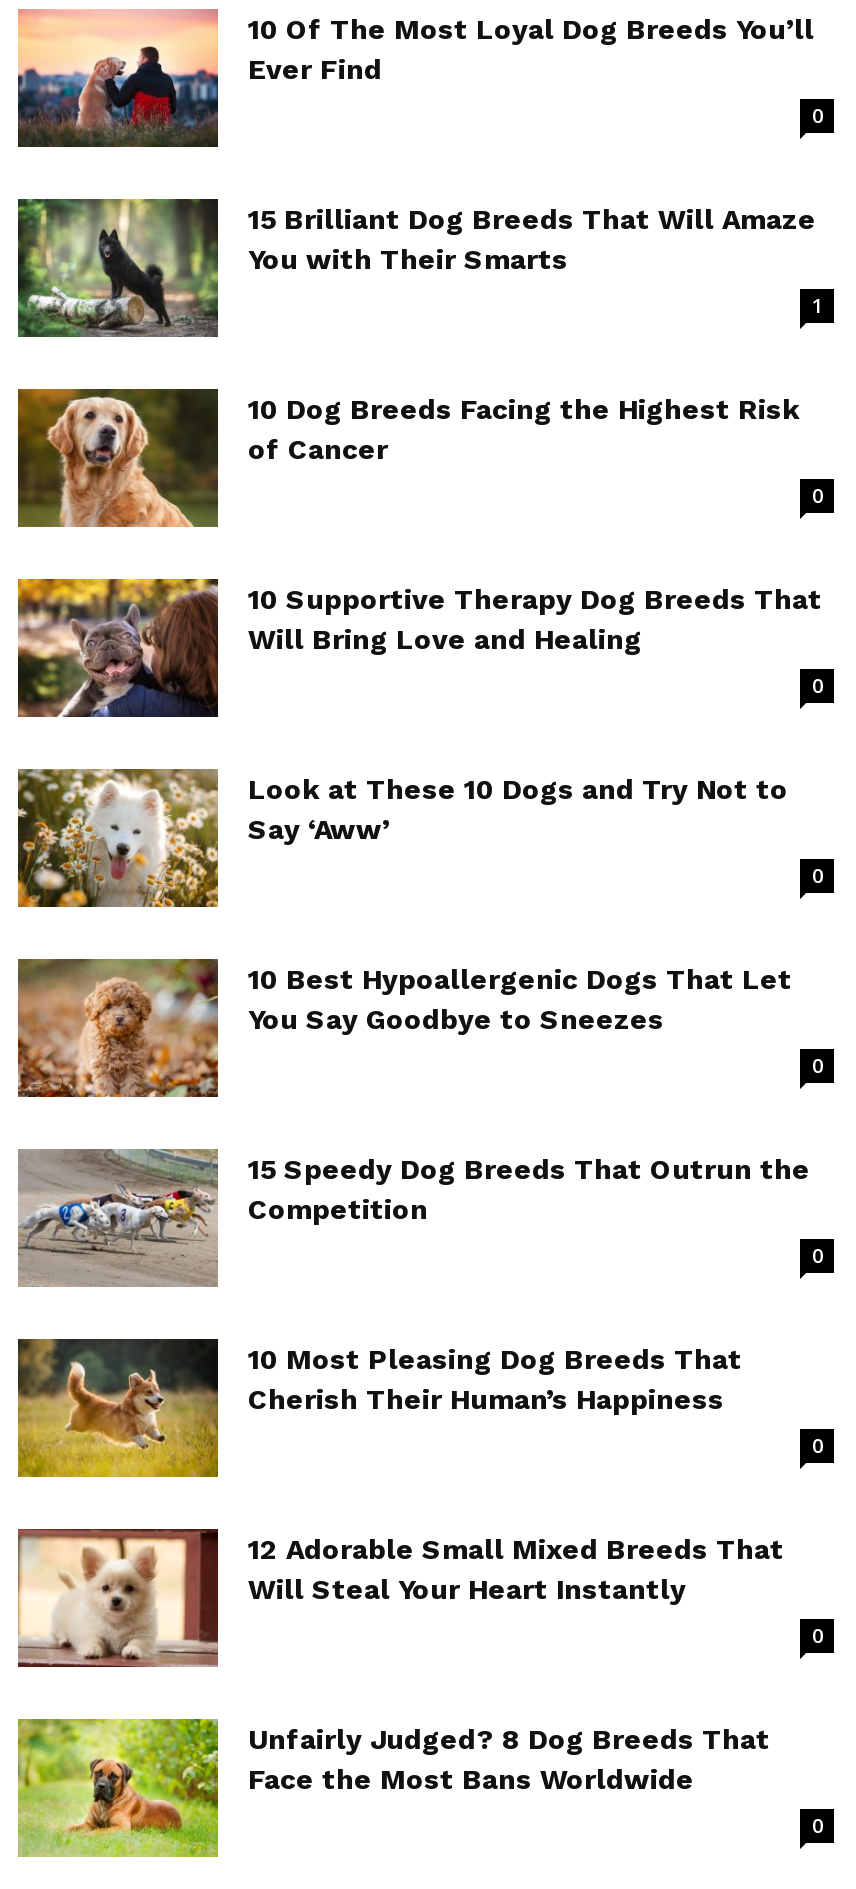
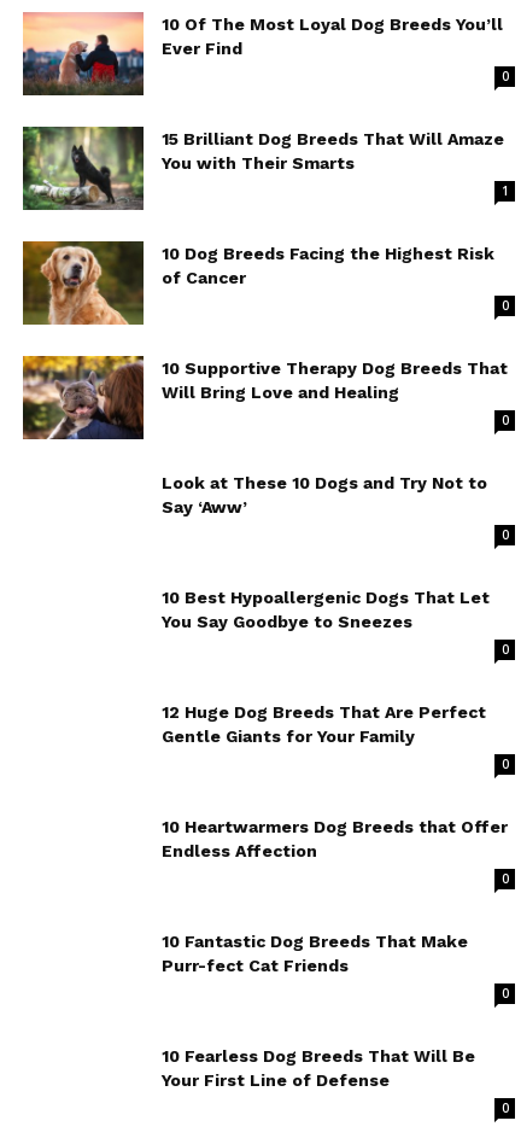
[16,767,220,909] [image] -> none
[16,957,220,1099] [image] -> none
[16,1147,220,1289] [image] -> none
[248,1153,810,1225] 15 Speedy Dog Breeds That Outrun the | Competition -> [162,702,486,746] 12 Huge Dog Breeds That Are Perfect | Gentle Giants for Your Family
[16,1337,220,1479] [image] -> none
[248,1343,742,1415] 10 Most Pleasing Dog Breeds That | Cherish Their Human’s Happiness -> [162,817,508,860] 10 Heartwarmers Dog Breeds that Offer | Endless Affection
[16,1527,220,1669] [image] -> none
[248,1533,784,1605] 12 Adorable Small Mixed Breeds That | Will Steal Your Heart Instantly -> [162,932,468,975] 10 Fantastic Dog Breeds That Make | Purr-fect Cat Friends
[16,1717,220,1859] [image] -> none
[248,1723,770,1795] Unfairly Judged? 8 Dog Breeds That | Face the Most Bans Worldwide -> [162,1046,475,1090] 10 Fearless Dog Breeds That Will Be | Your First Line of Defense

